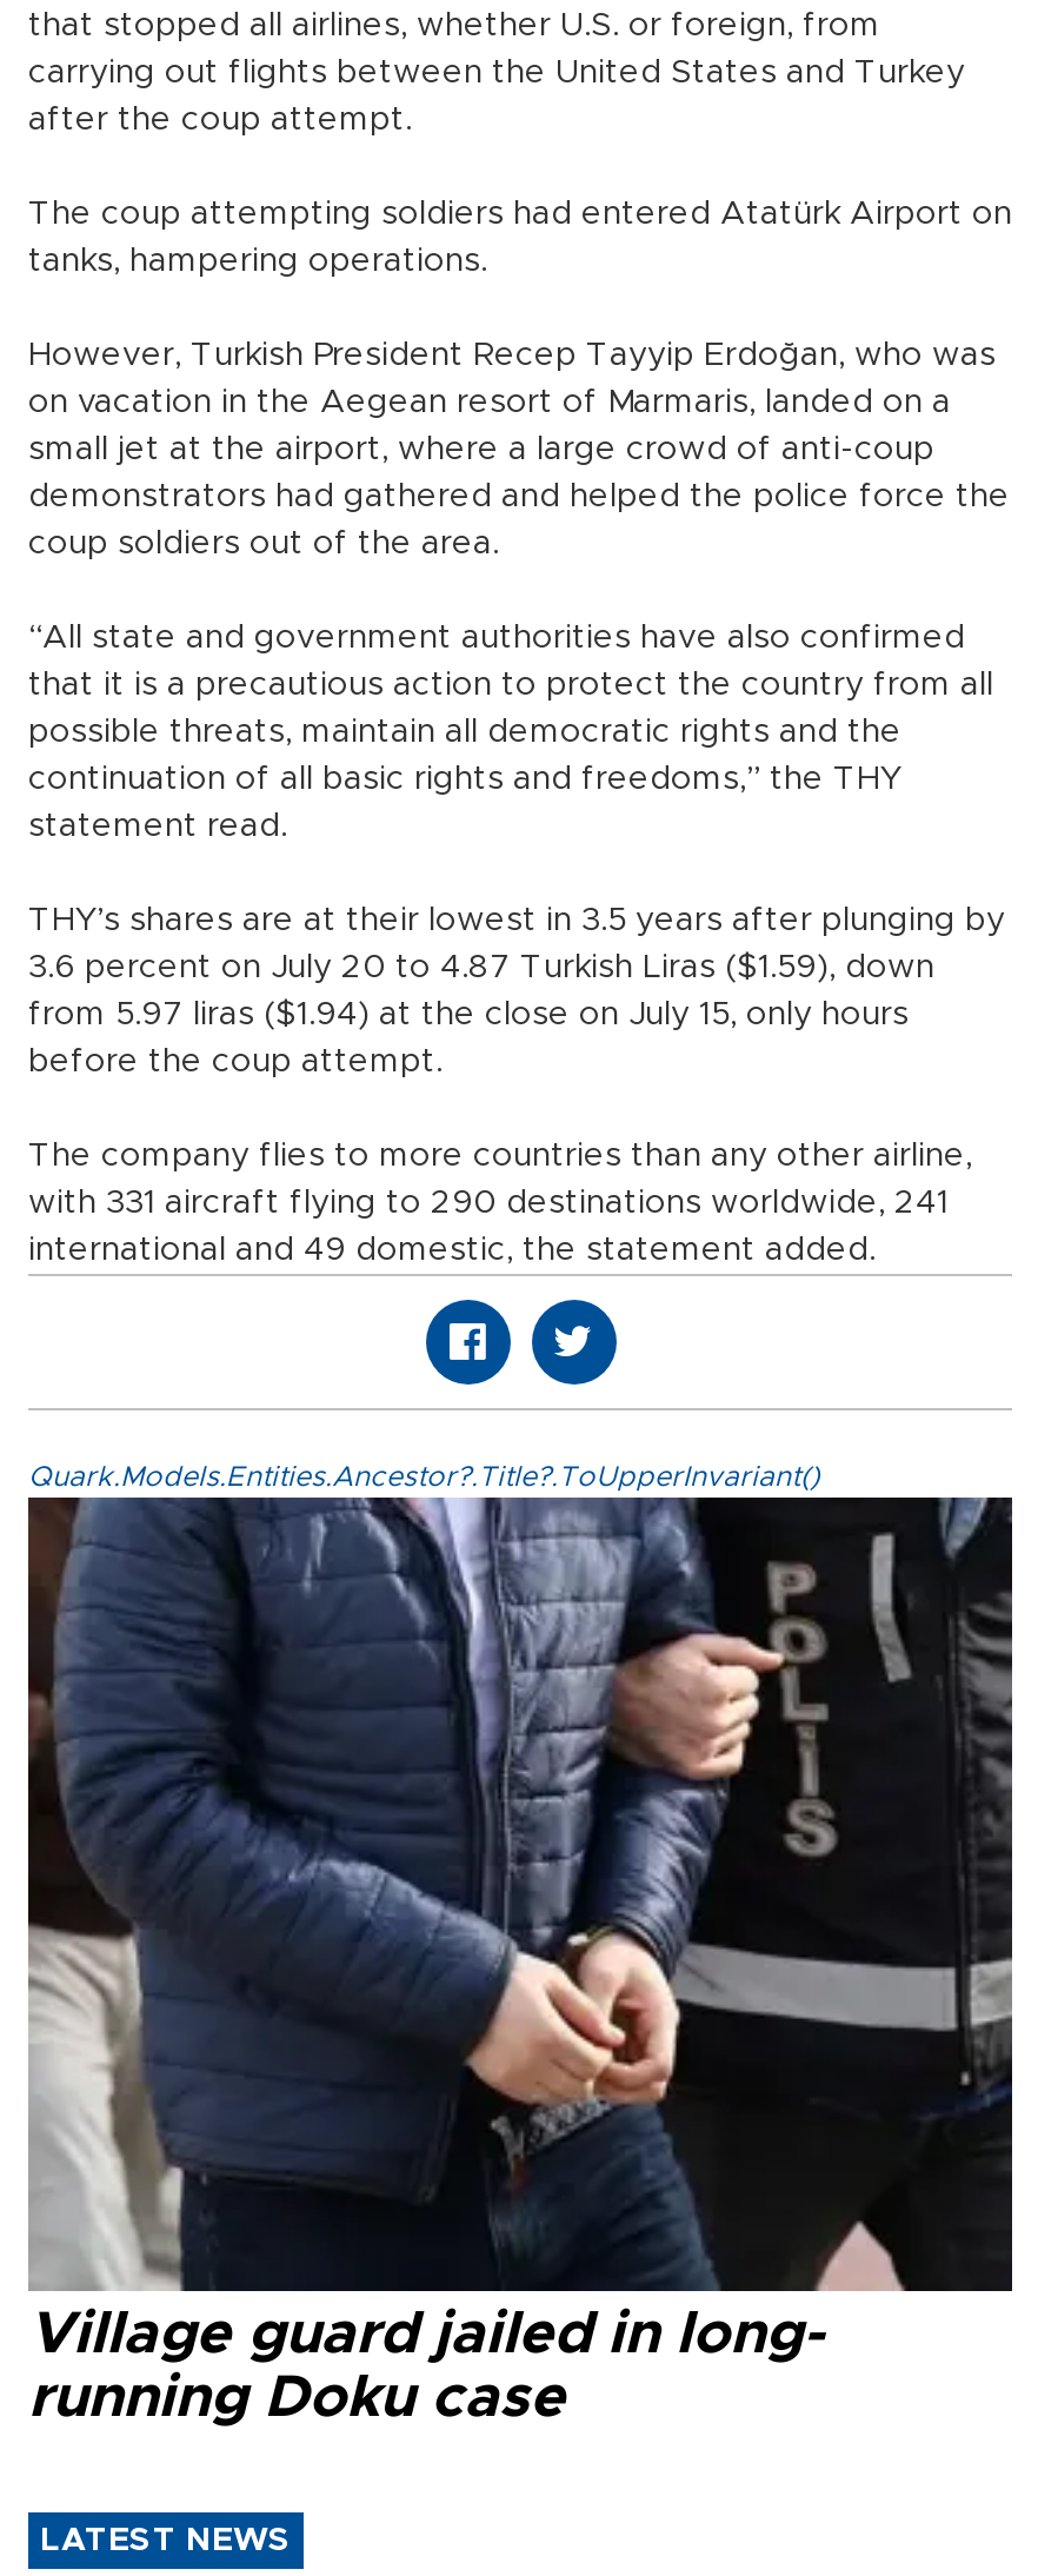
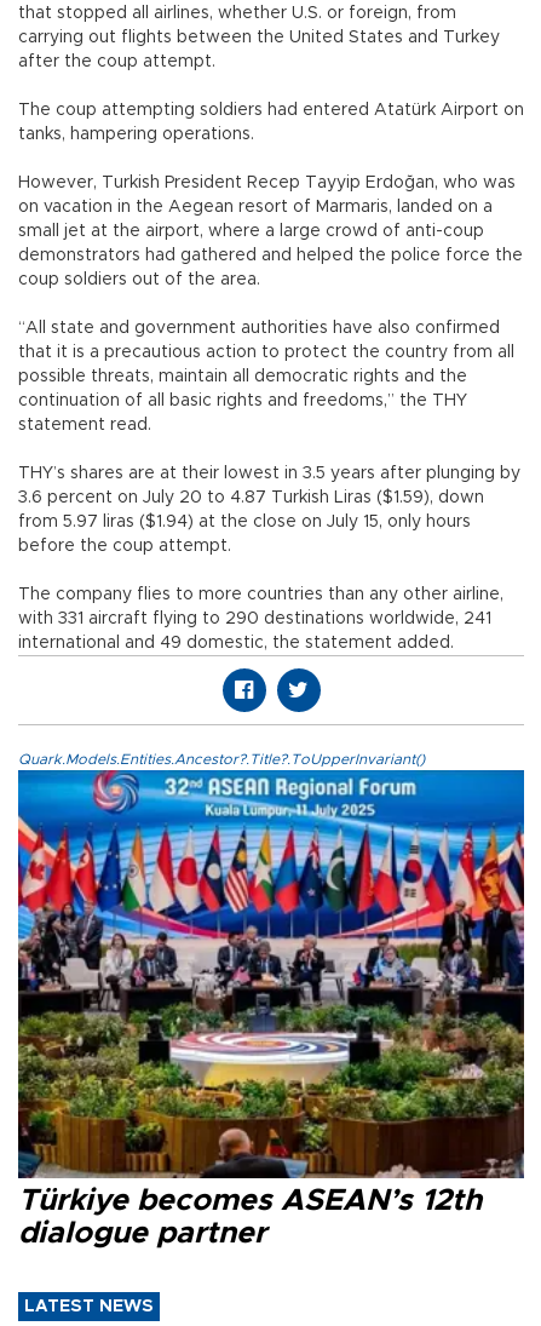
[26,1495,1014,2428] [image] | Village guard jailed in long- | running Doku case -> [17,769,525,1249] [image] | Türkiye becomes ASEAN’s 12th | dialogue partner

